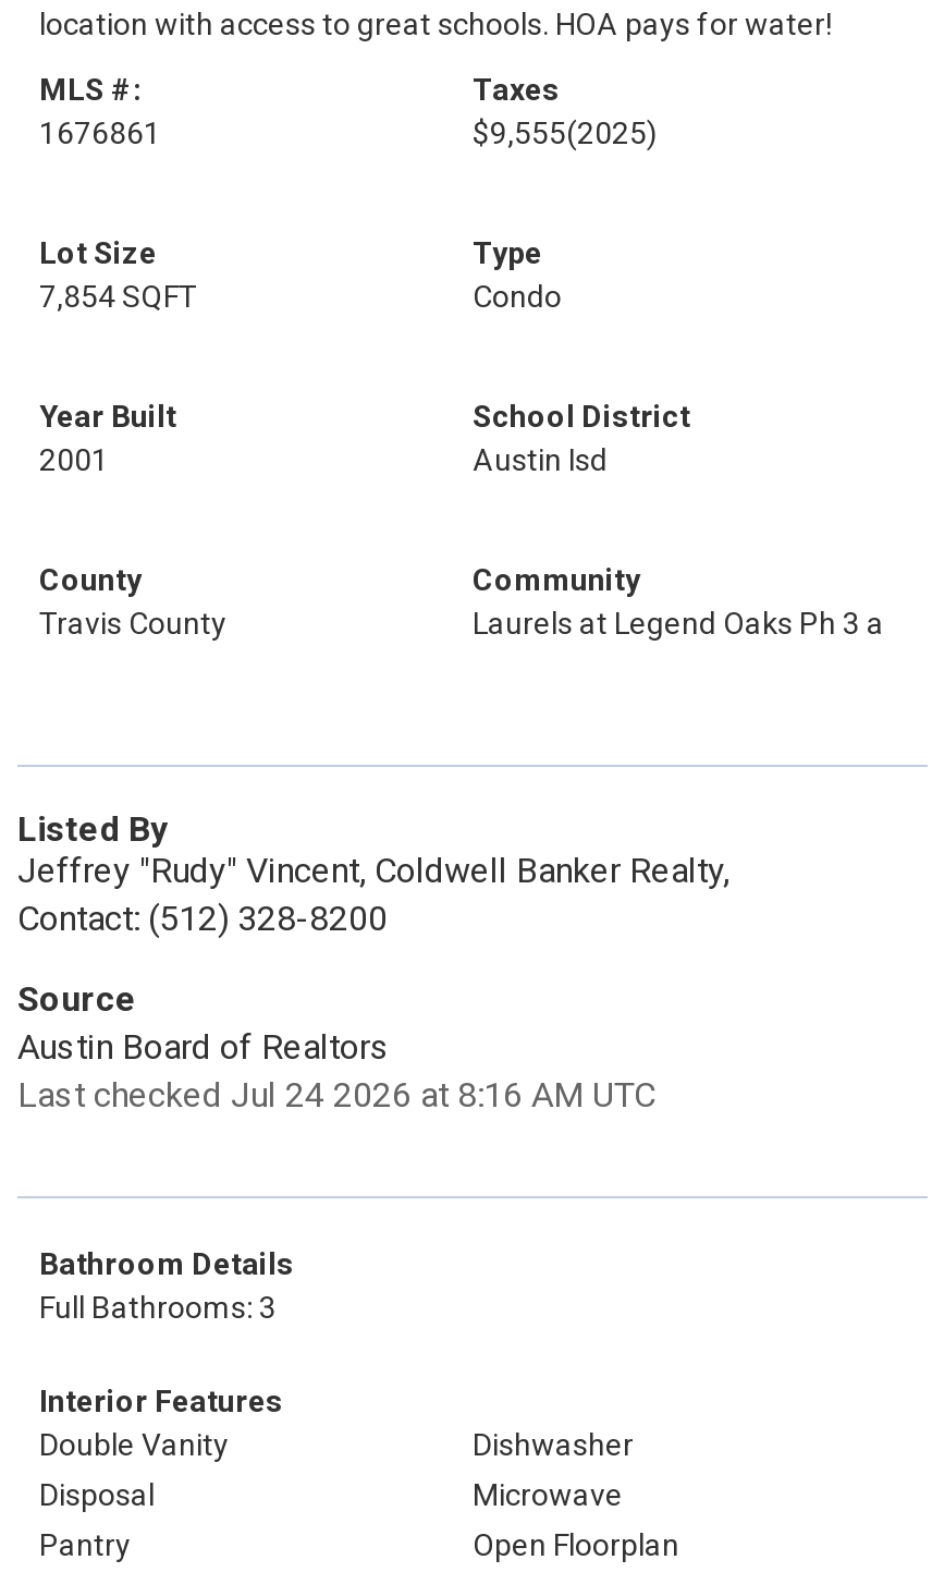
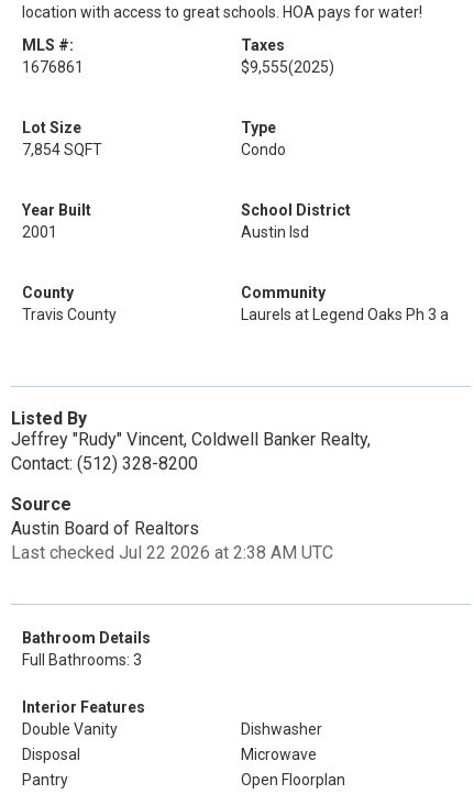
[17,1074,655,1116] Last checked Jul 24 2026 at 8:16 AM UTC -> [11,542,333,563] Last checked Jul 22 2026 at 2:38 AM UTC

